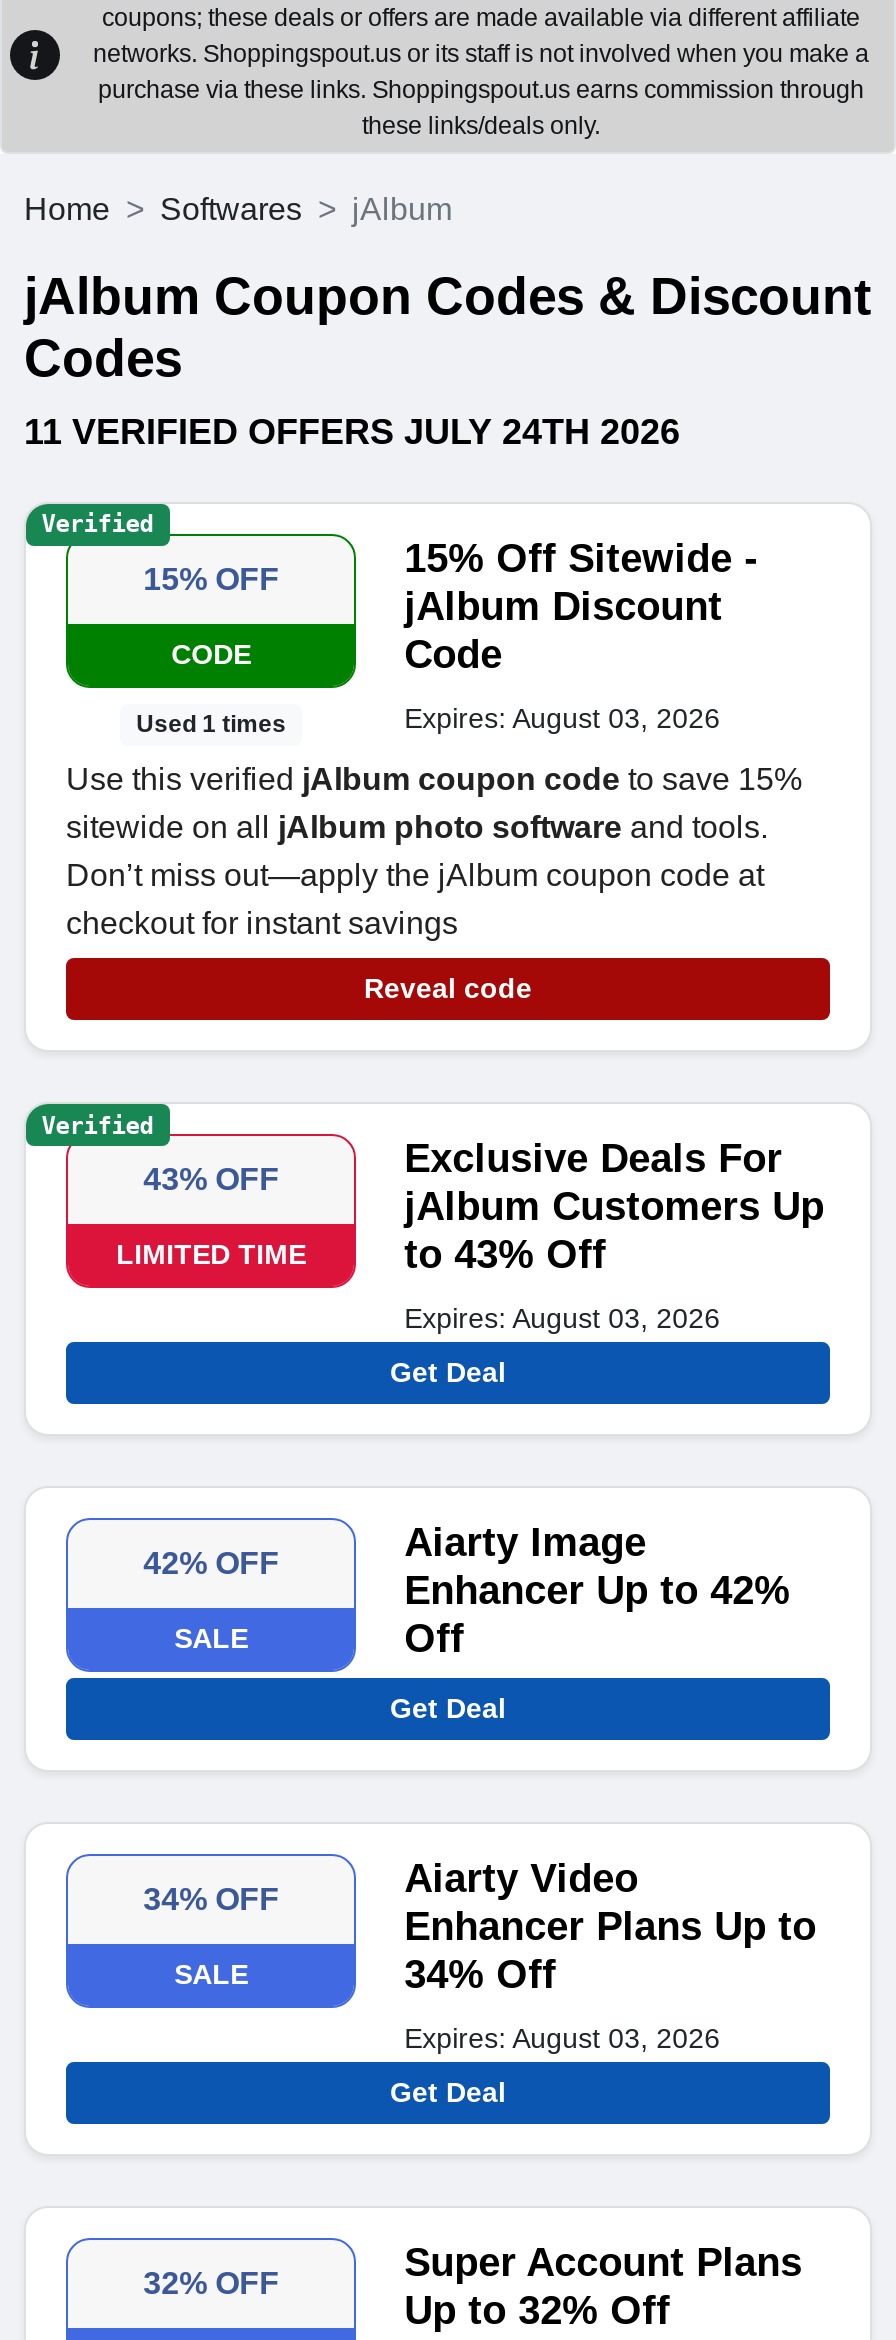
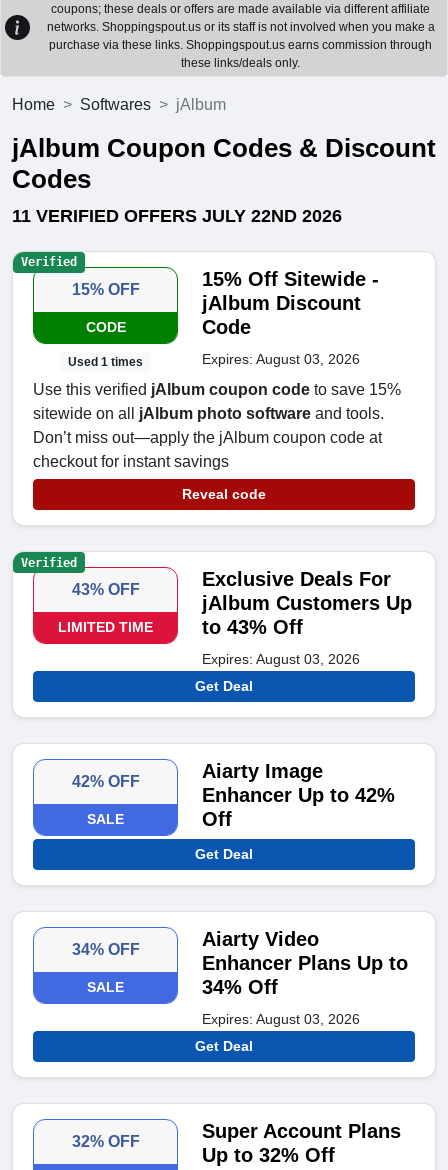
[24,413,680,453] 11 VERIFIED OFFERS JULY 24TH 2026 -> [12,206,342,226] 11 VERIFIED OFFERS JULY 22ND 2026

